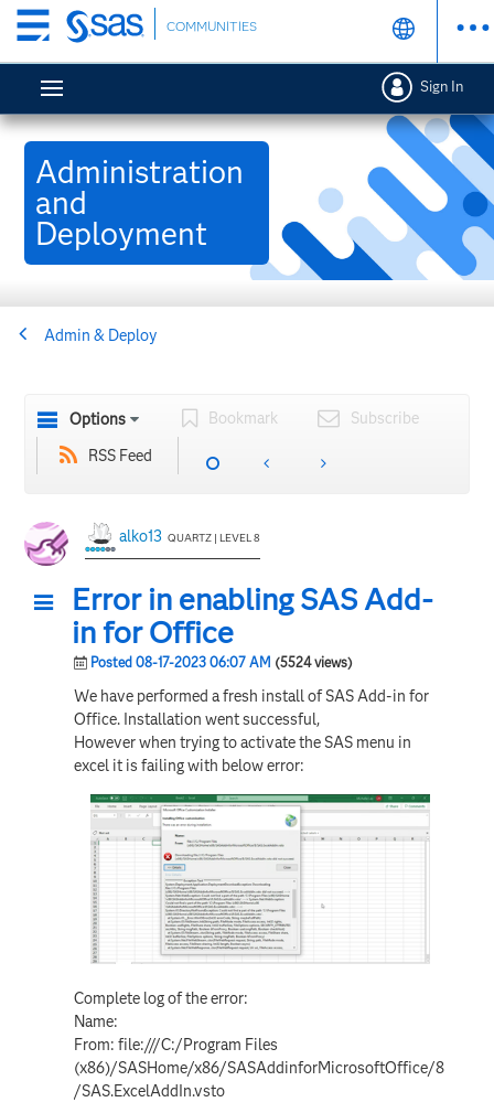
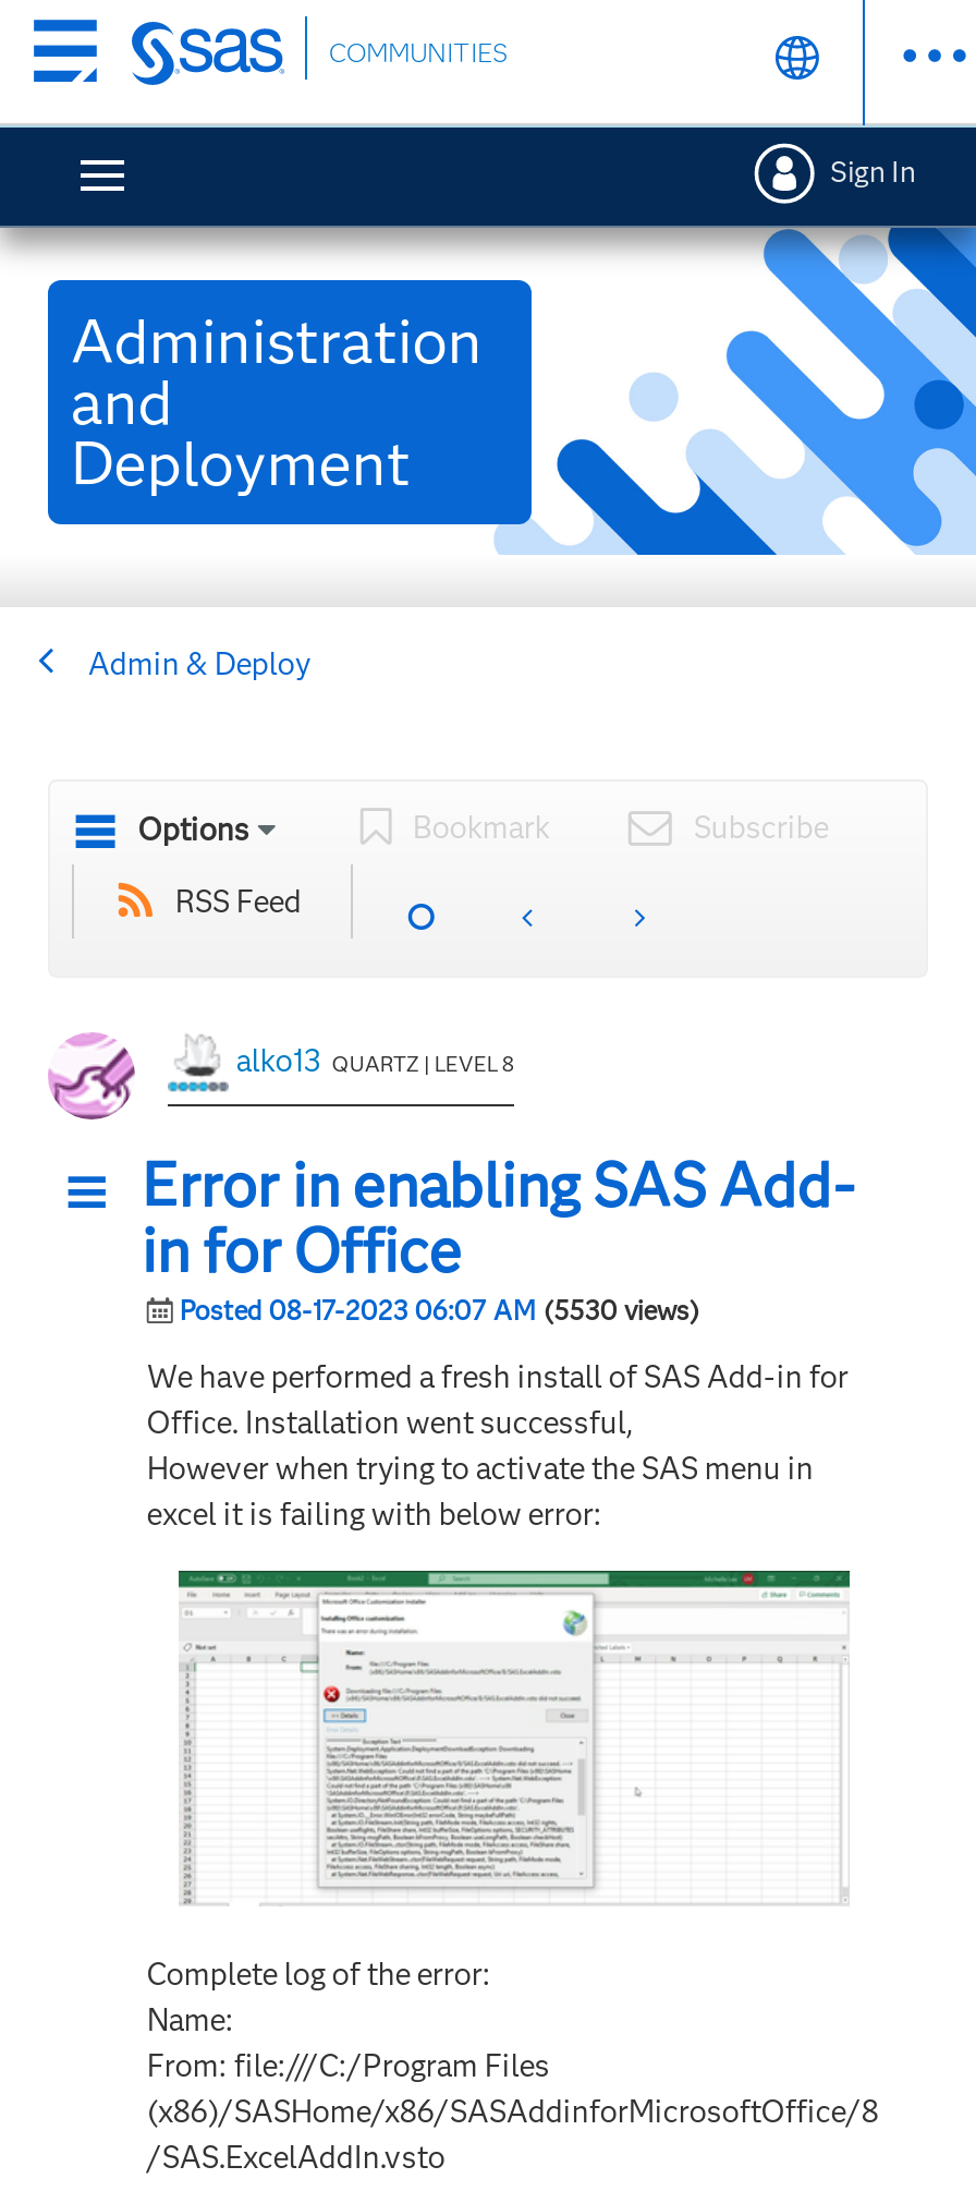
[91,654,353,670] Posted 08-17-2023 06:07 AM (5524 views) -> [180,1293,700,1326] Posted 08-17-2023 06:07 AM (5530 views)

